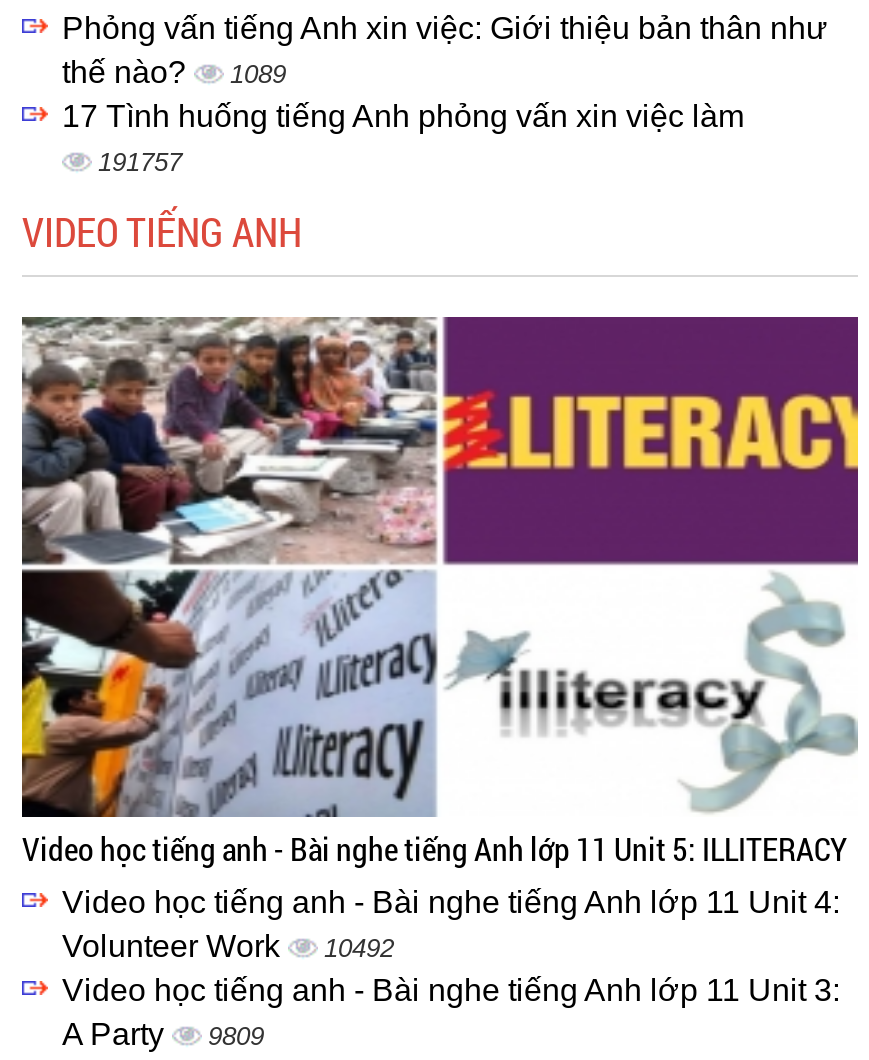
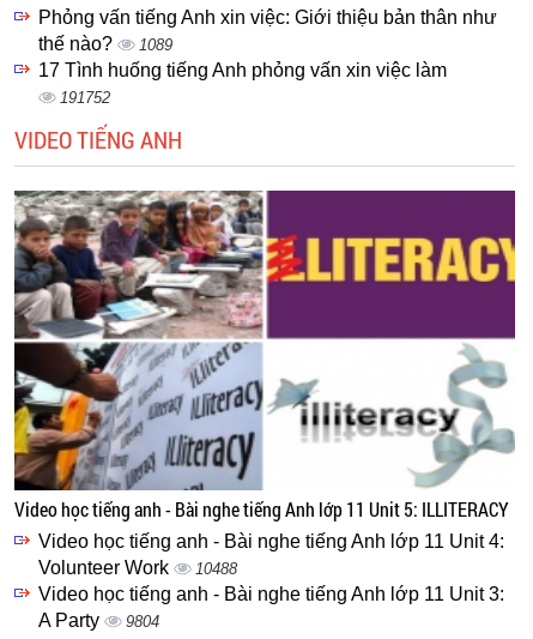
[98,147,182,177] 191757 -> [60,88,110,106] 191752
[62,929,394,963] Volunteer Work 10492 -> [38,557,237,578] Volunteer Work 10488
[62,1017,264,1051] A Party 9809 -> [38,610,159,630] A Party 9804

